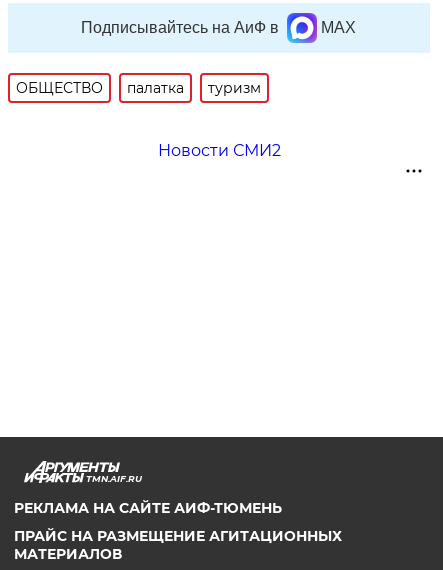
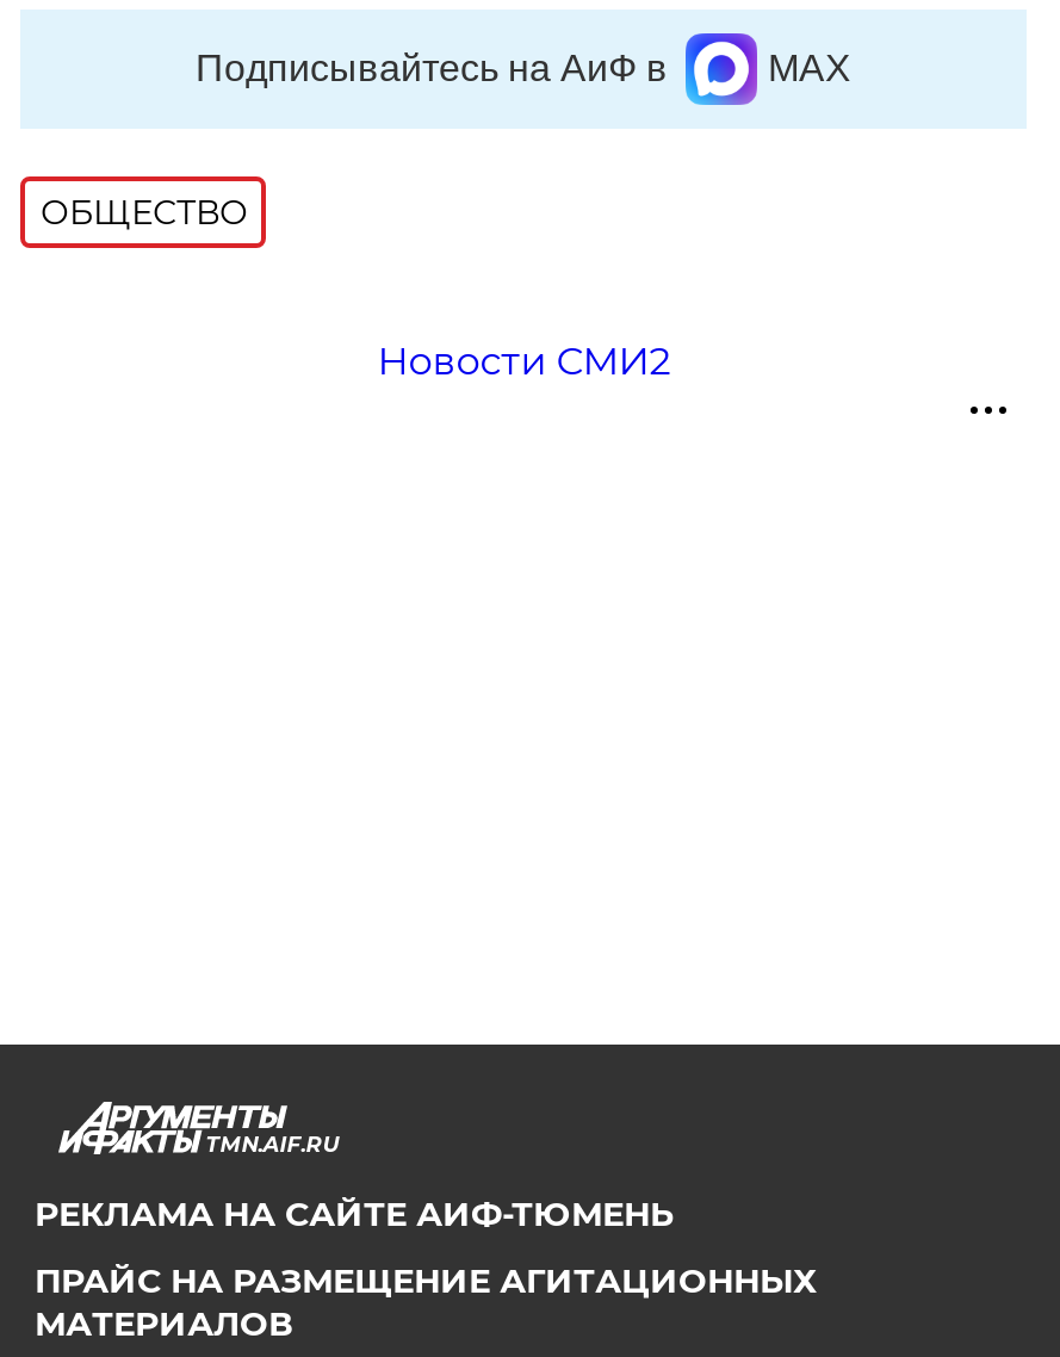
[127,79,261,97] палатка | туризм -> none

